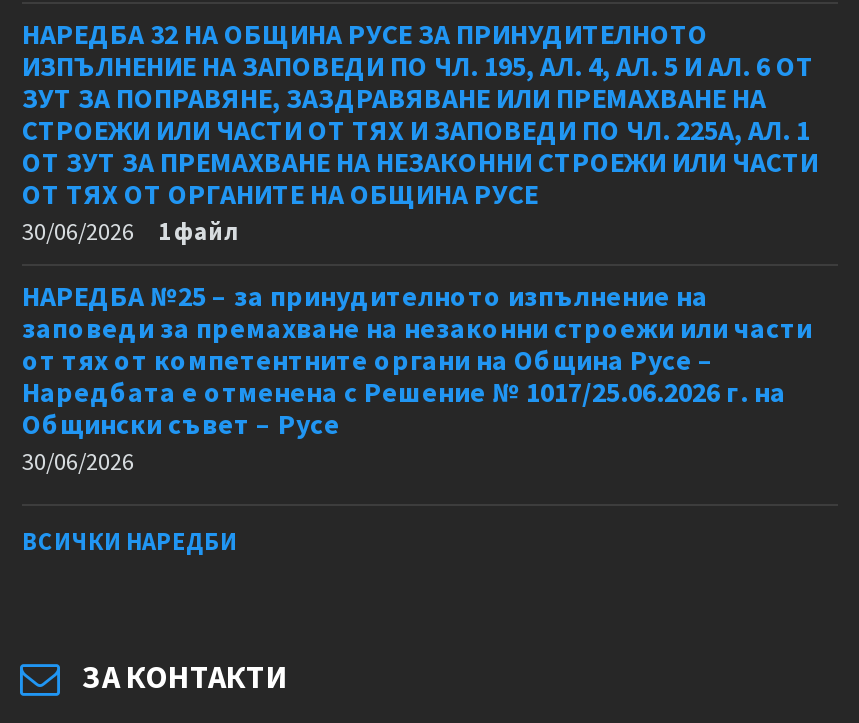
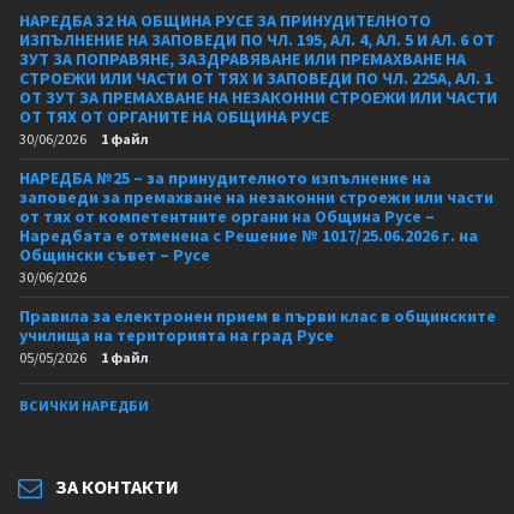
none -> [19,305,496,366] Правила за електронен прием в първи клас в общинските | училища на територията на град Русе | 05/05/2026 | 1 файл

